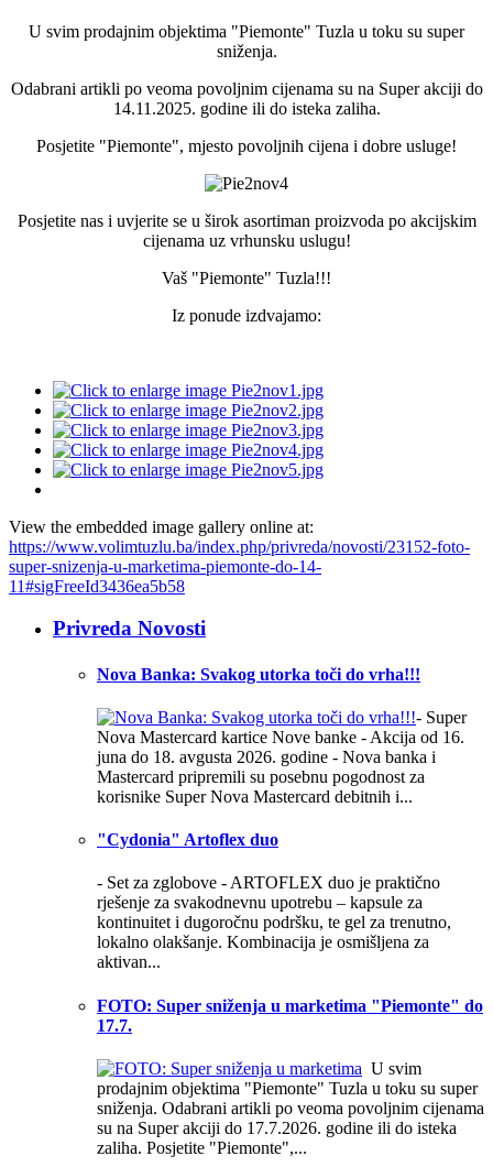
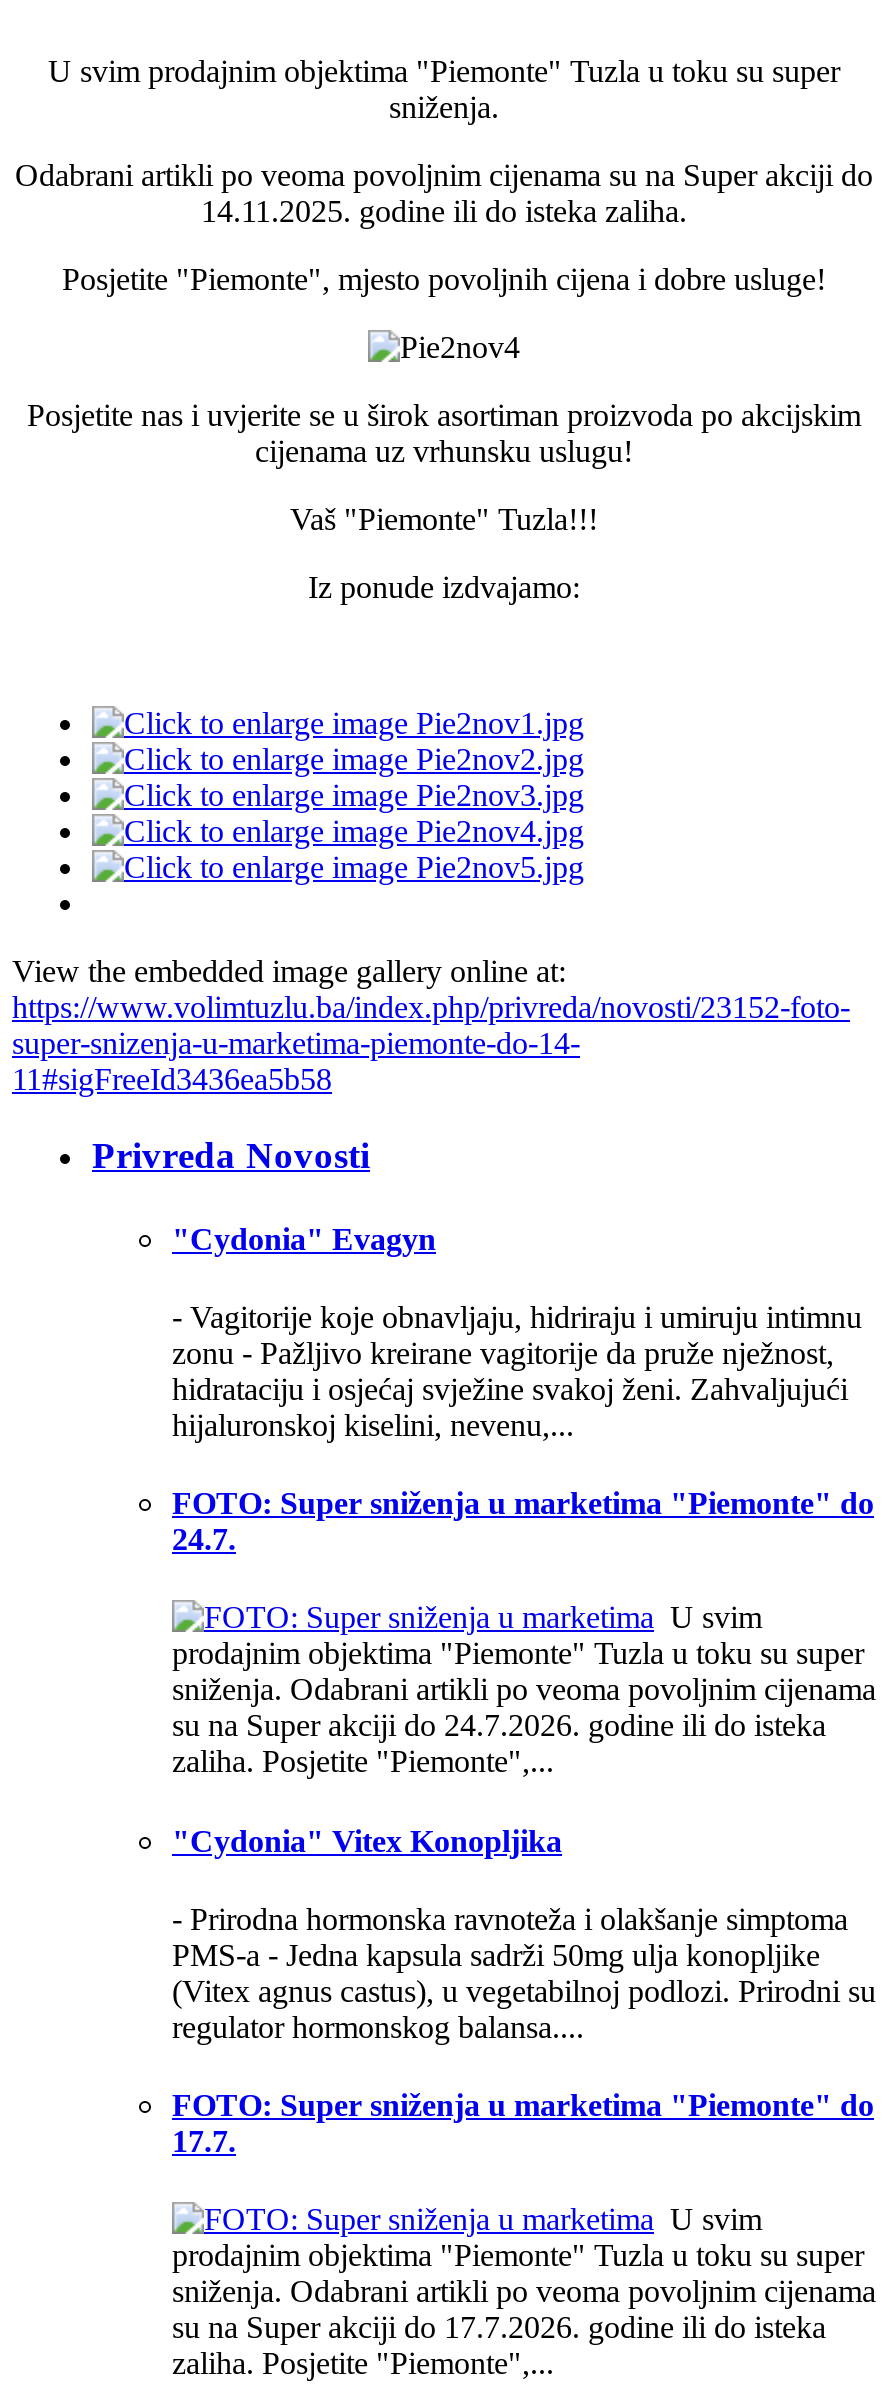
[97,665,467,971] Nova Banka: Svakog utorka toči do vrha!!! | - Super | Nova Mastercard kartice Nove banke - Akcija od 16. | juna do 18. avgusta 2026. godine - Nova banka i | Mastercard pripremili su posebnu pogodnost za | korisnike Super Nova Mastercard debitnih i... | "Cydonia" Artoflex duo | - Set za zglobove - ARTOFLEX duo je praktično | rješenje za svakodnevnu upotrebu – kapsule za | kontinuitet i dugoročnu podršku, te gel za trenutno, | lokalno olakšanje. Kombinacija je osmišljena za | aktivan... -> [172,1221,876,2044] "Cydonia" Evagyn | - Vagitorije koje obnavljaju, hidriraju i umiruju intimnu | zonu - Pažljivo kreirane vagitorije da pruže nježnost, | hidrataciju i osjećaj svježine svakoj ženi. Zahvaljujući | hijaluronskoj kiselini, nevenu,... | FOTO: Super sniženja u marketima "Piemonte" do | 24.7. | U svim | prodajnim objektima "Piemonte" Tuzla u toku su super | sniženja. Odabrani artikli po veoma povoljnim cijenama | su na Super akciji do 24.7.2026. godine ili do isteka | zaliha. Posjetite "Piemonte",... | "Cydonia" Vitex Konopljika | - Prirodna hormonska ravnoteža i olakšanje simptoma | PMS-a - Jedna kapsula sadrži 50mg ulja konopljike | (Vitex agnus castus), u vegetabilnoj podlozi. Prirodni su | regulator hormonskog balansa....

